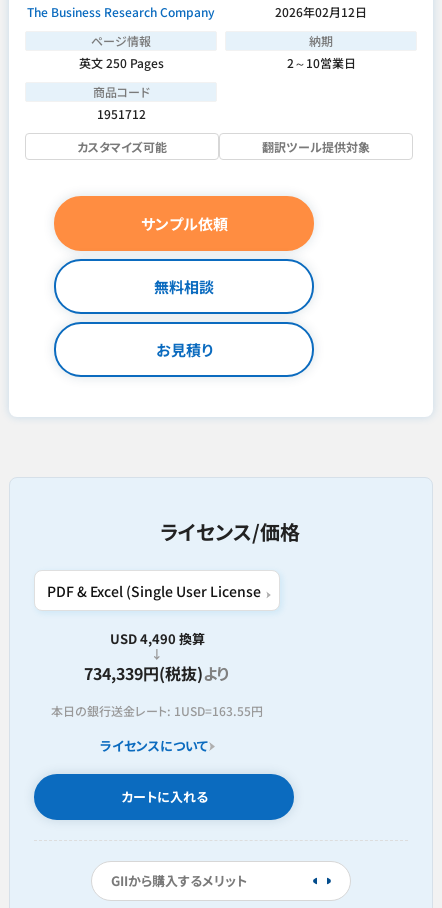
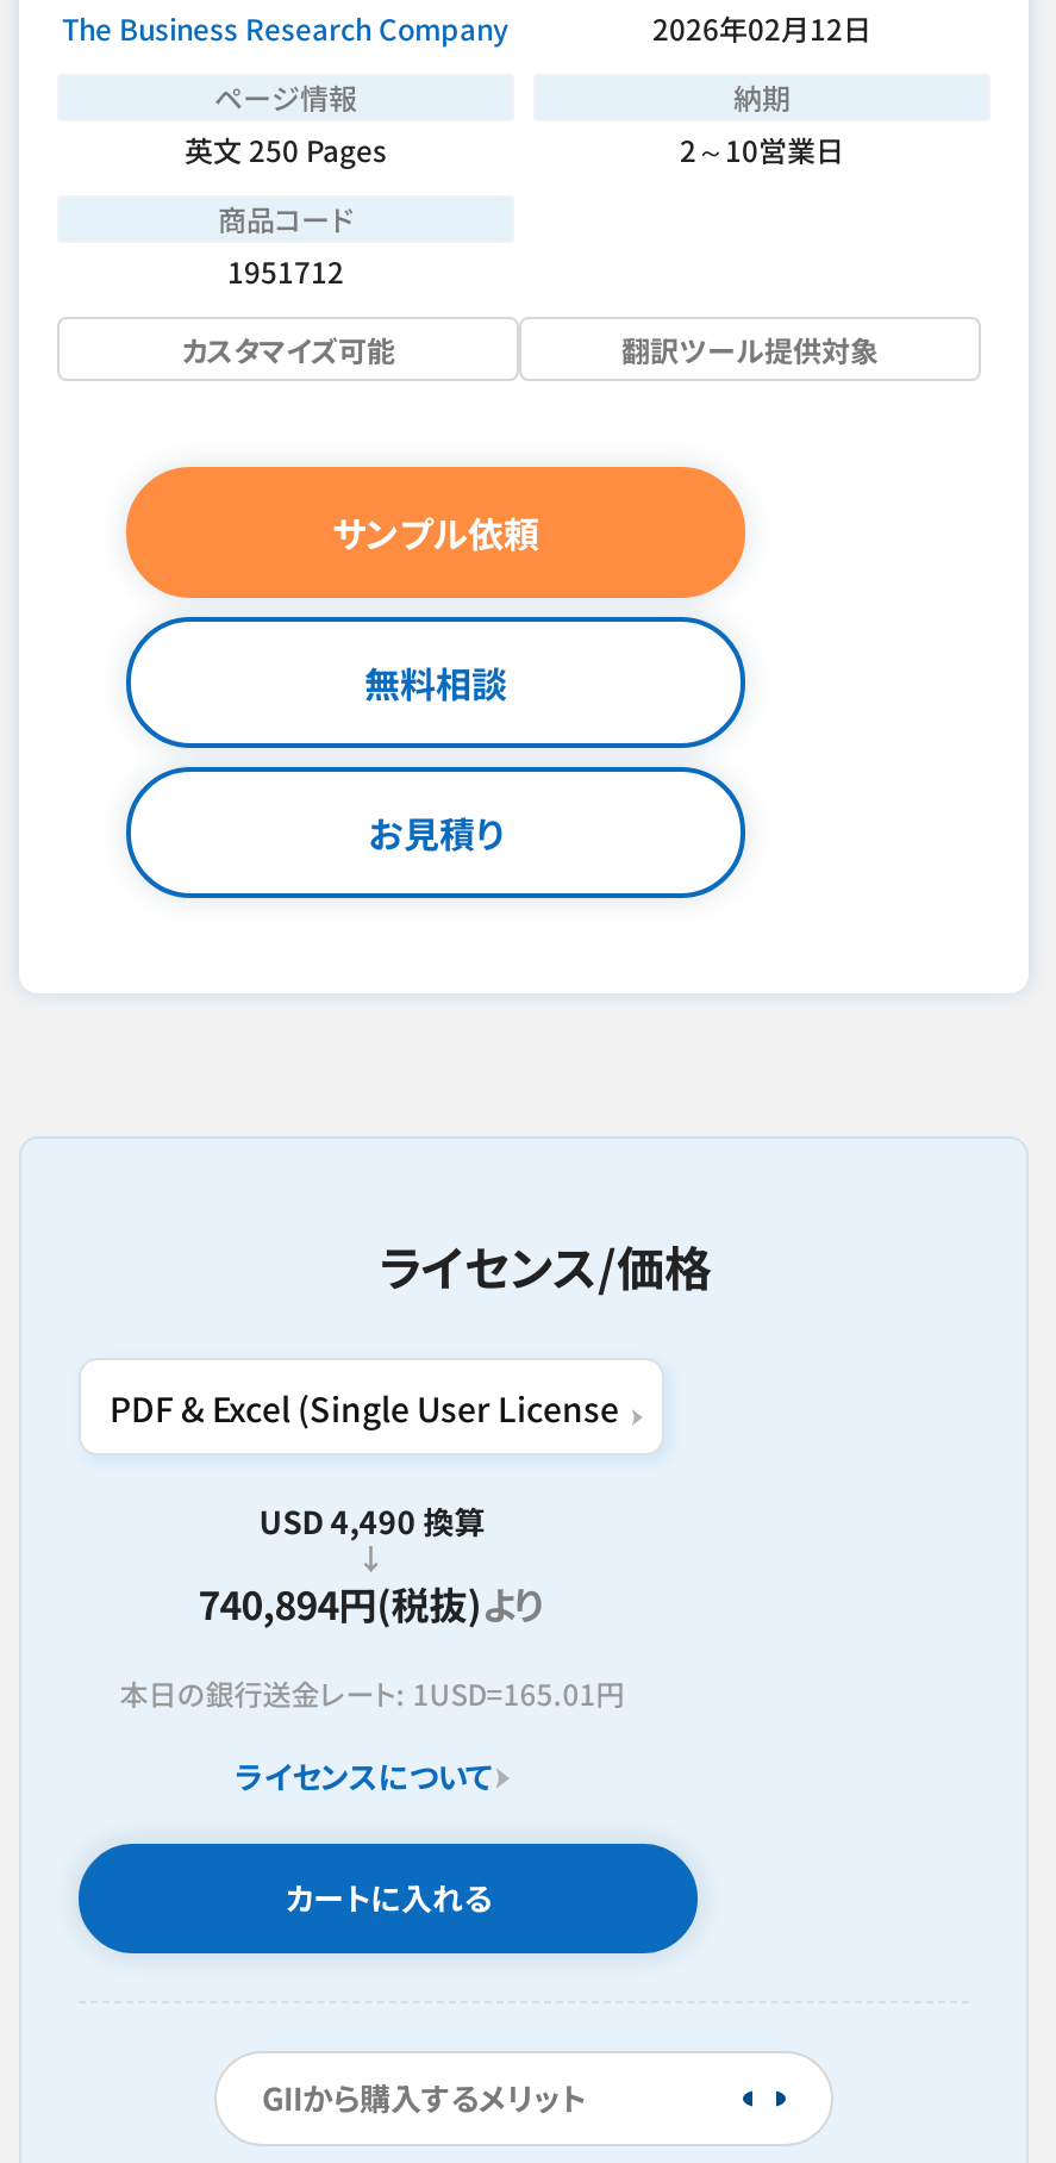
[84,661,230,685] 734,339円(税抜)より -> [198,1575,546,1632] 740,894円(税抜)より
[51,702,263,719] 本日の銀行送金レート: 1USD=163.55円 -> [120,1672,624,1713] 本日の銀行送金レート: 1USD=165.01円

